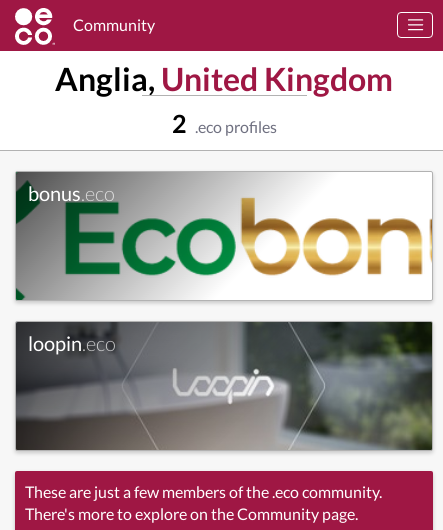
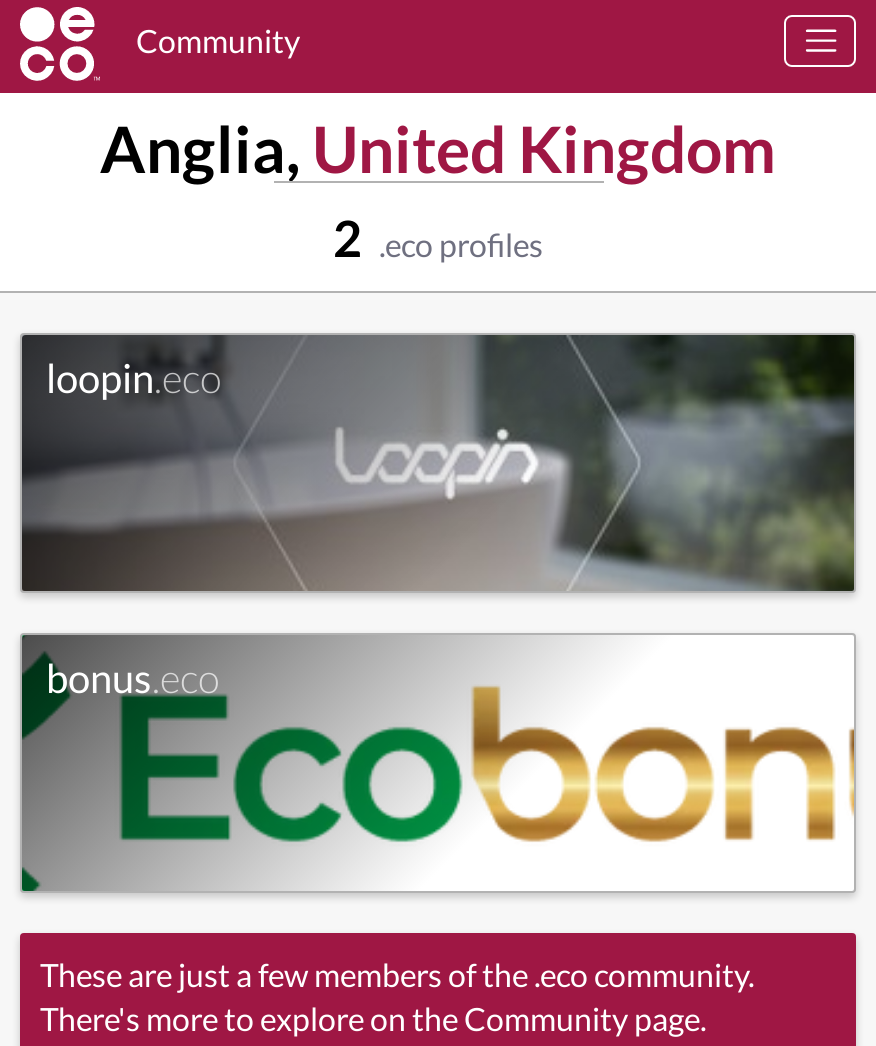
moved [19,178,393,294] -> [28,647,776,879]: [image] | bonus.eco
moved [16,321,433,451] -> [22,333,856,593]: [image] | loopin.eco

